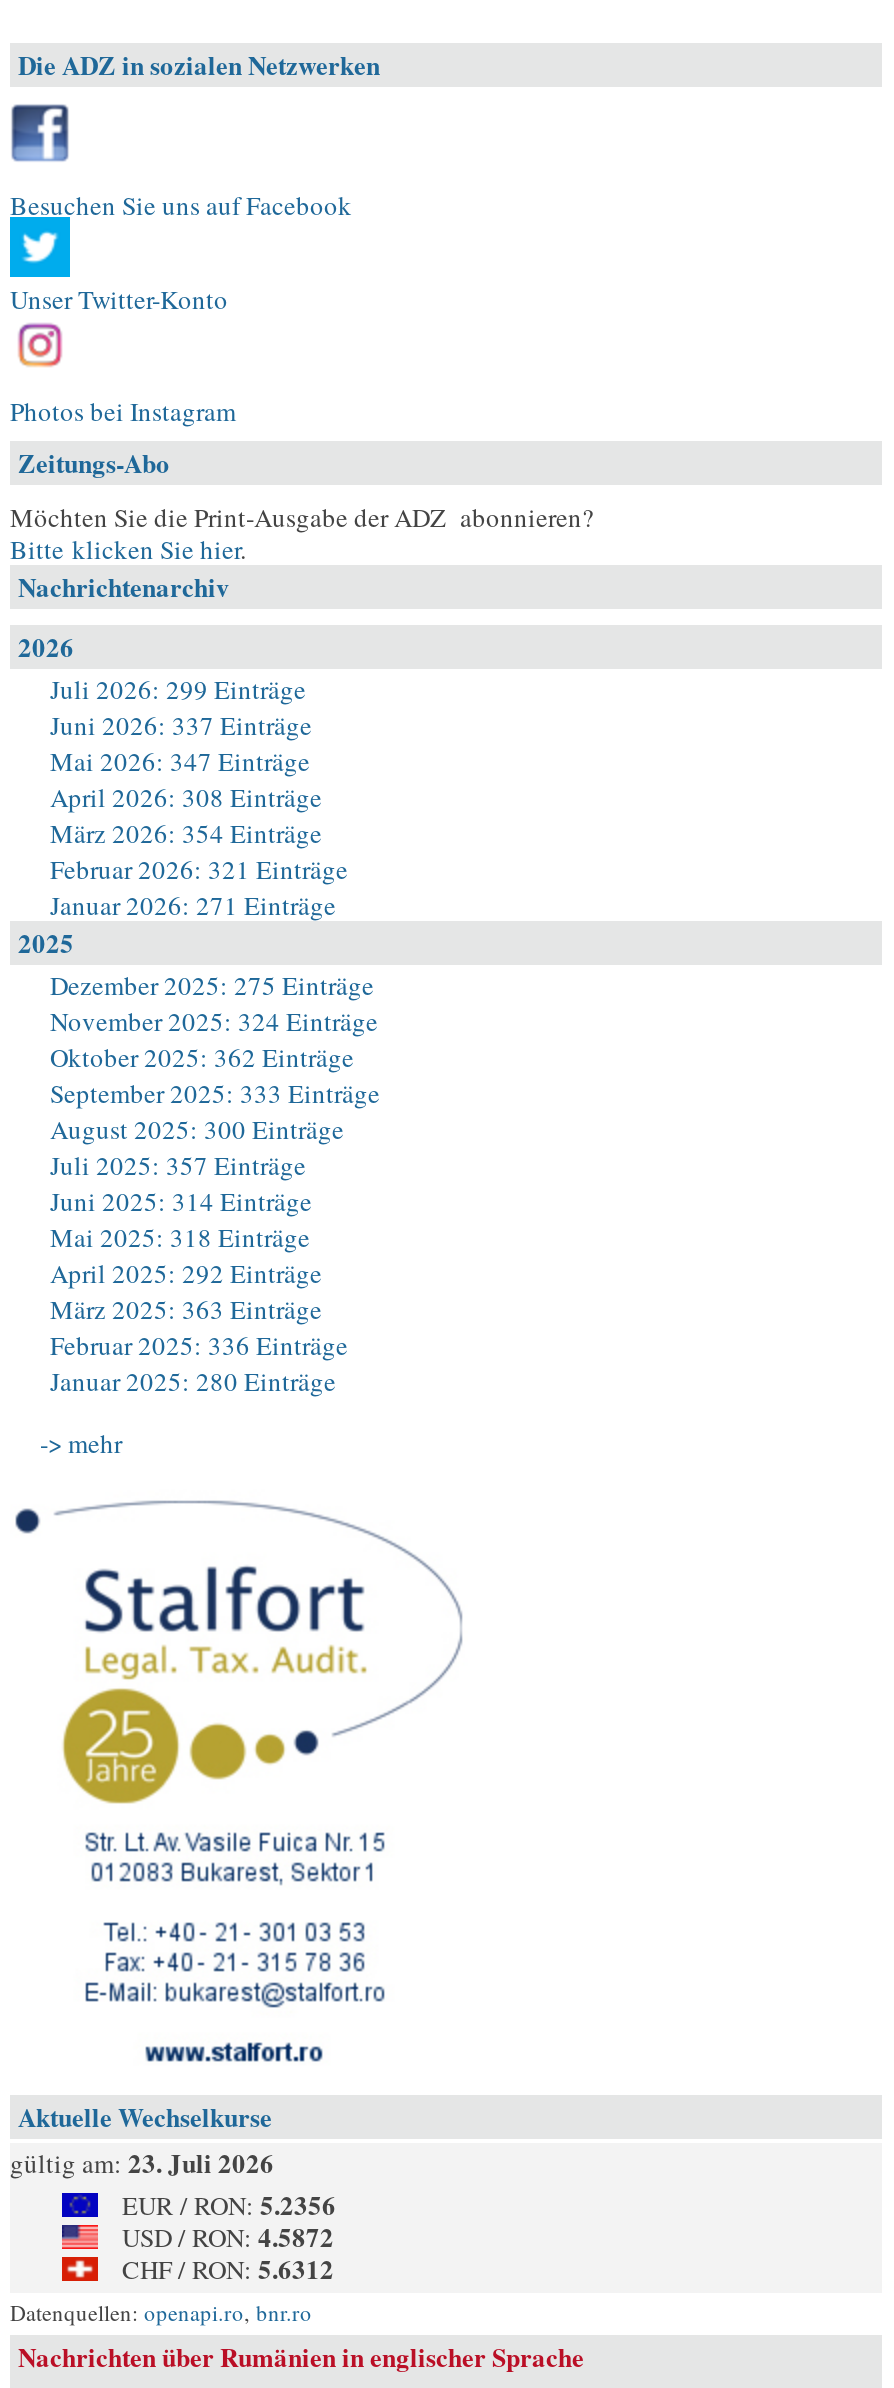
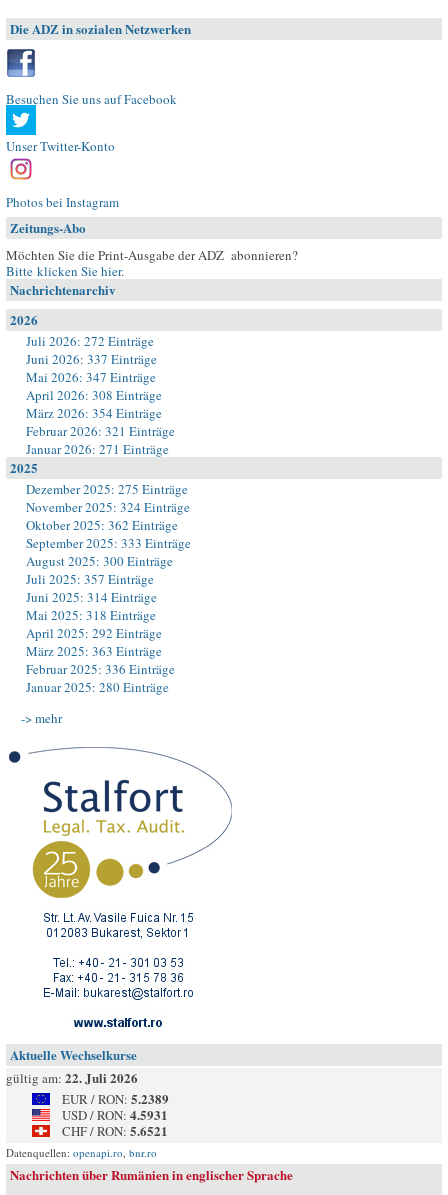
[50,671,306,707] Juli 2026: 299 Einträge -> [26,332,154,350] Juli 2026: 272 Einträge
[10,2143,274,2181] gültig am: 23. Juli 2026 -> [6,1068,138,1087] gültig am: 22. Juli 2026
[122,2185,336,2223] EUR / RON: 5.2356 -> [62,1089,169,1108] EUR / RON: 5.2389
[122,2217,334,2255] USD / RON: 4.5872 -> [62,1105,168,1124] USD / RON: 4.5931
[122,2249,334,2287] CHF / RON: 5.6312 -> [62,1121,168,1140] CHF / RON: 5.6521

